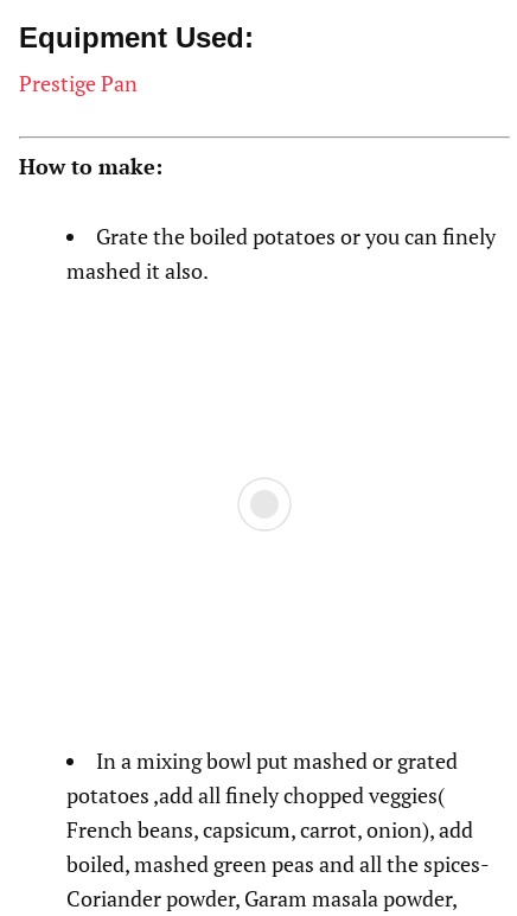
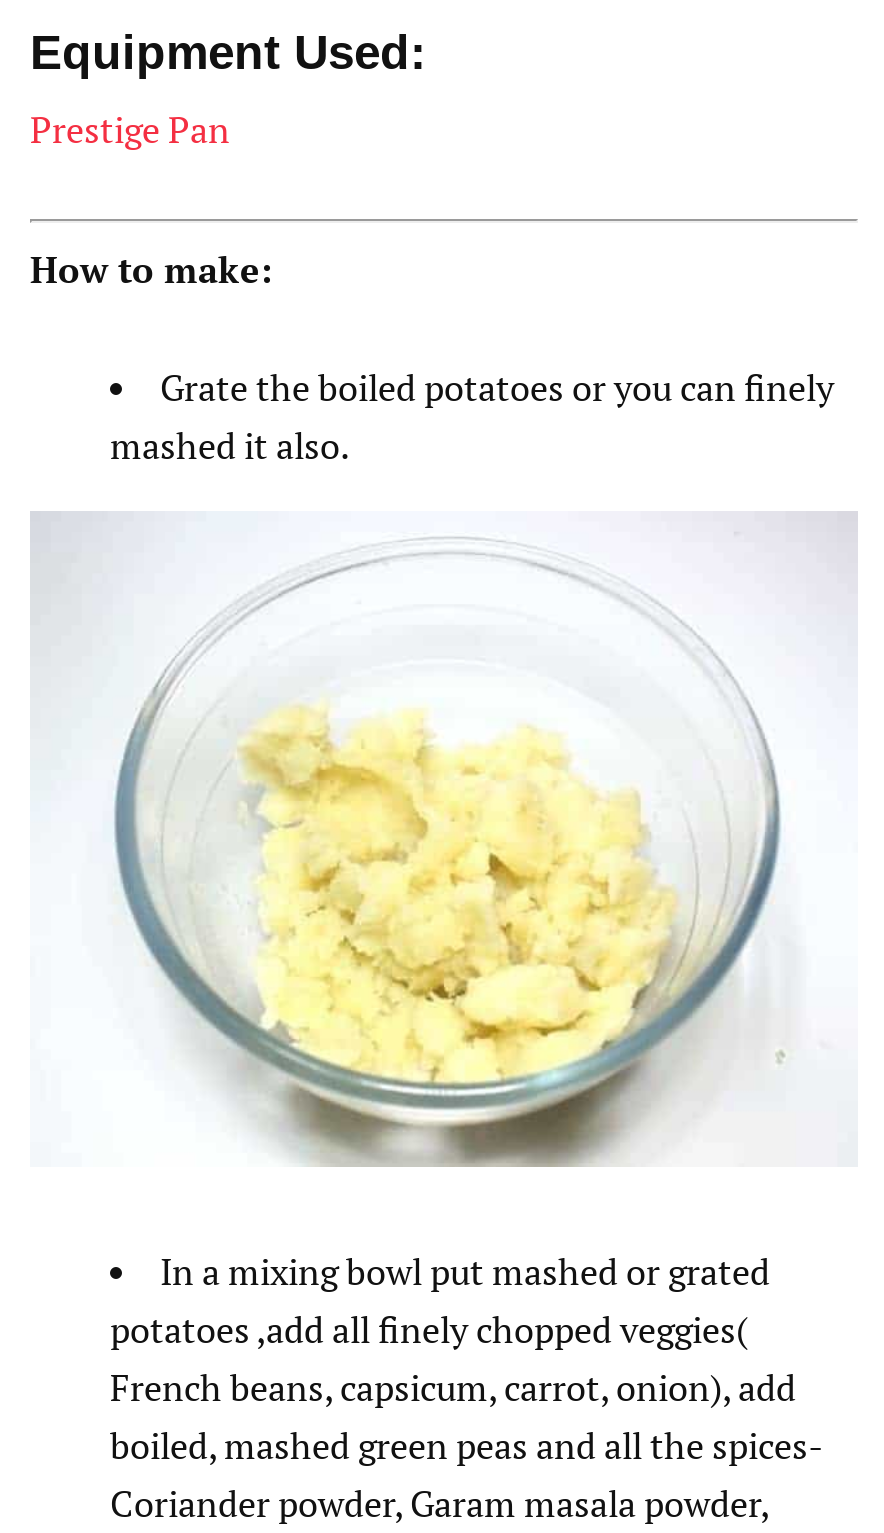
none -> [30,511,858,1169] [image]

